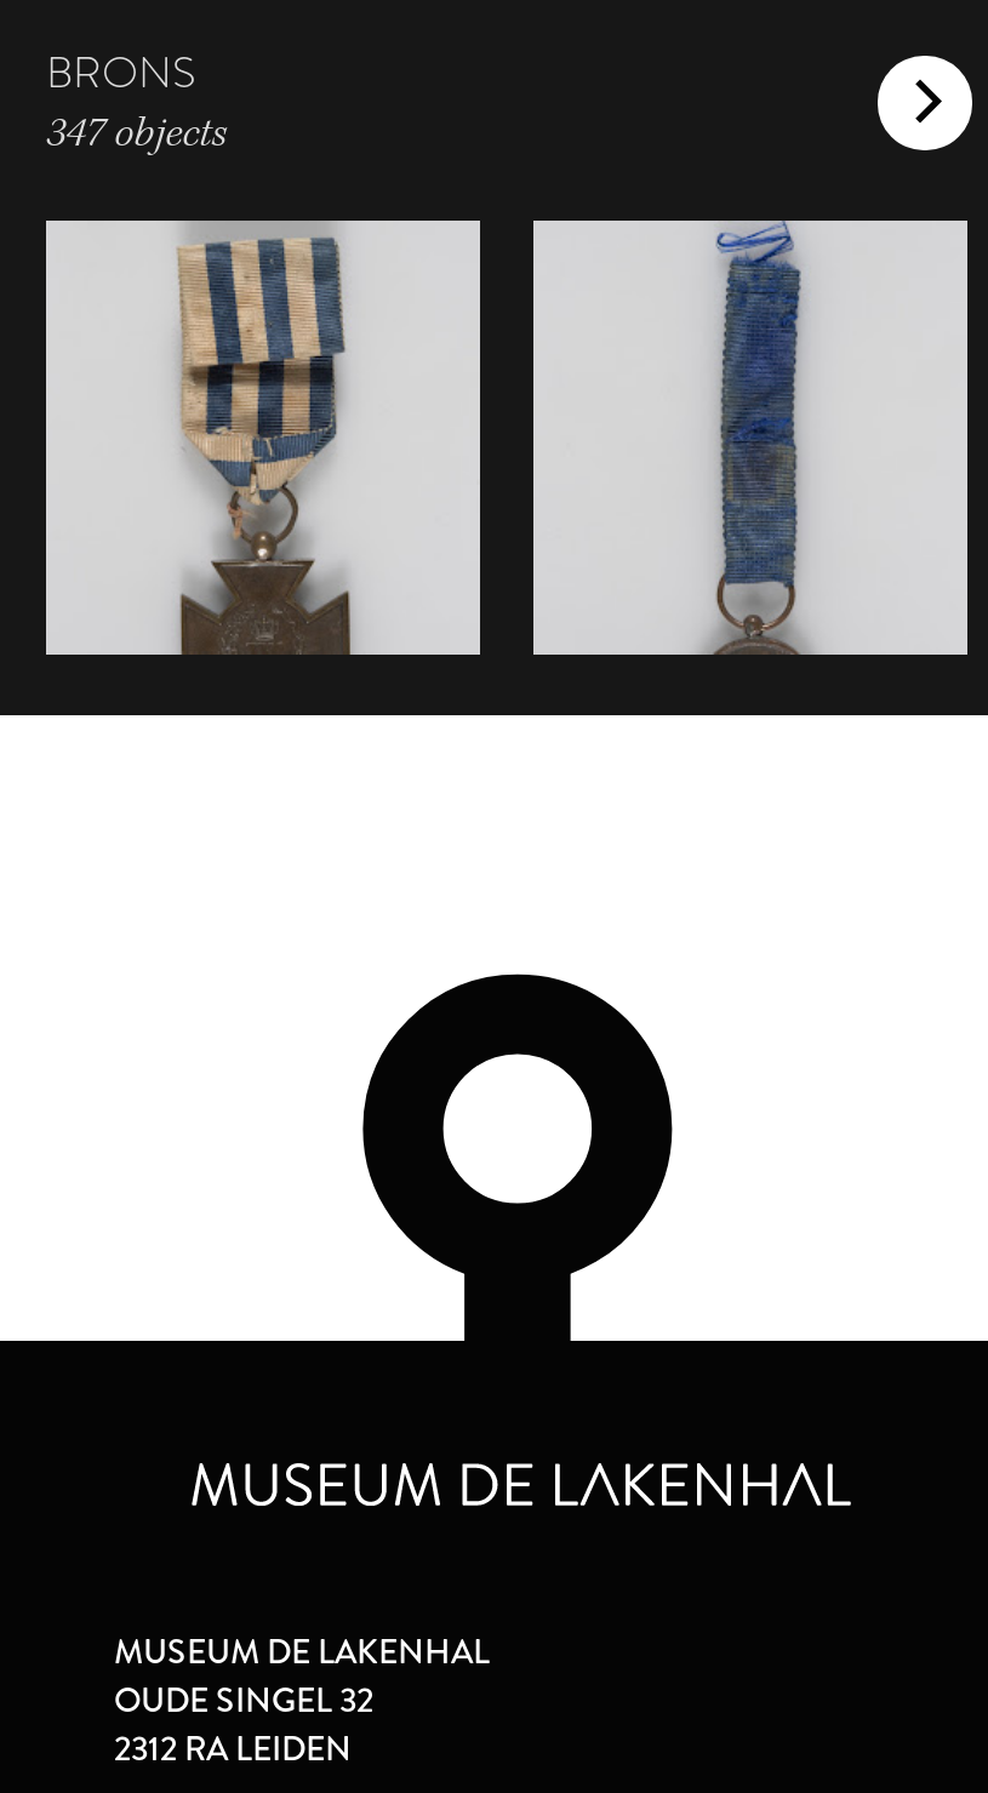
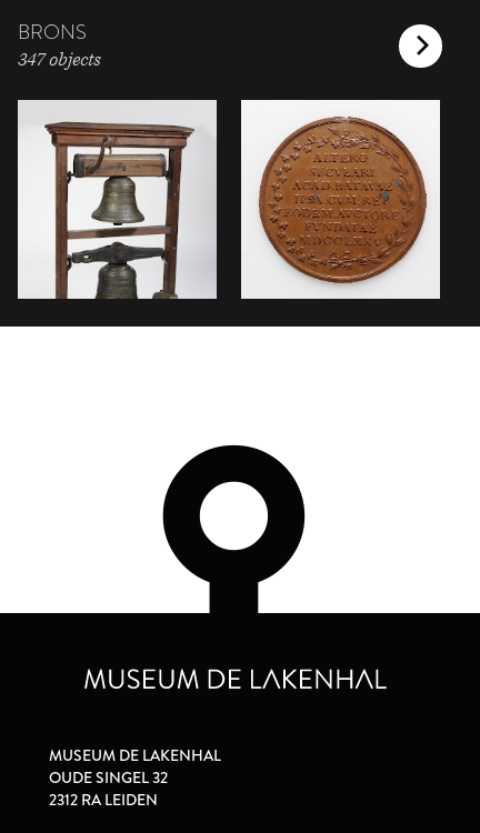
[107,221,429,657] [image] -> [44,101,194,300] [image]
[541,221,960,655] [image] -> [243,100,438,300] [image]

